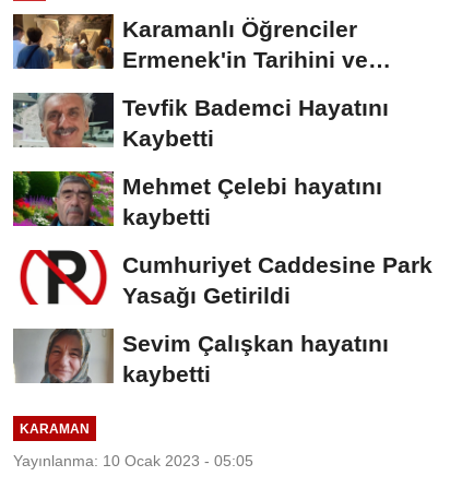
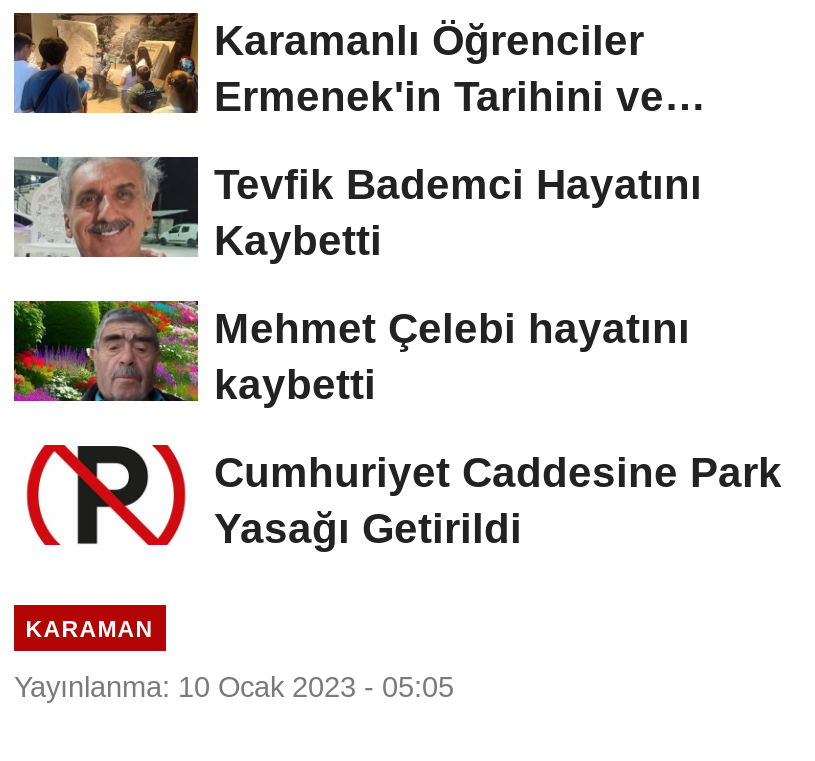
[12,328,389,386] [image] | Sevim Çalışkan hayatını | kaybetti -> none

